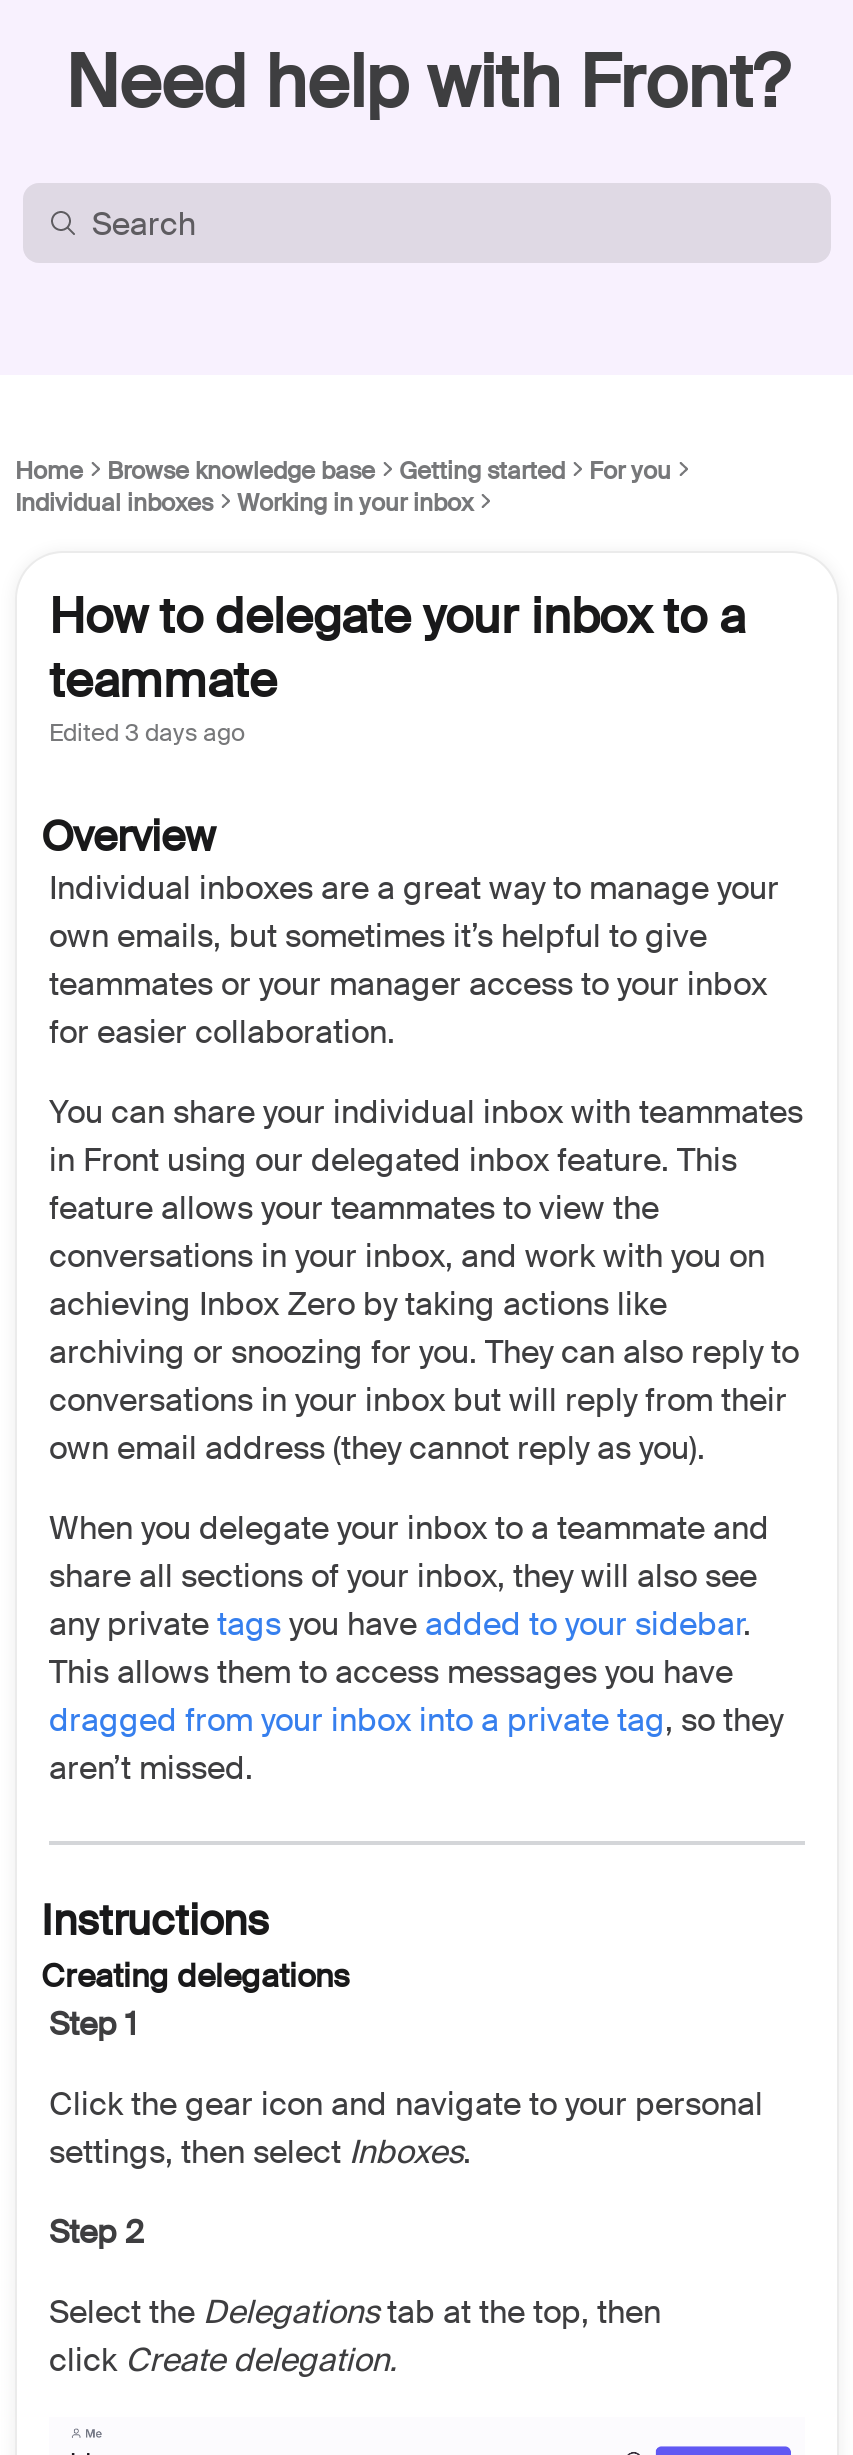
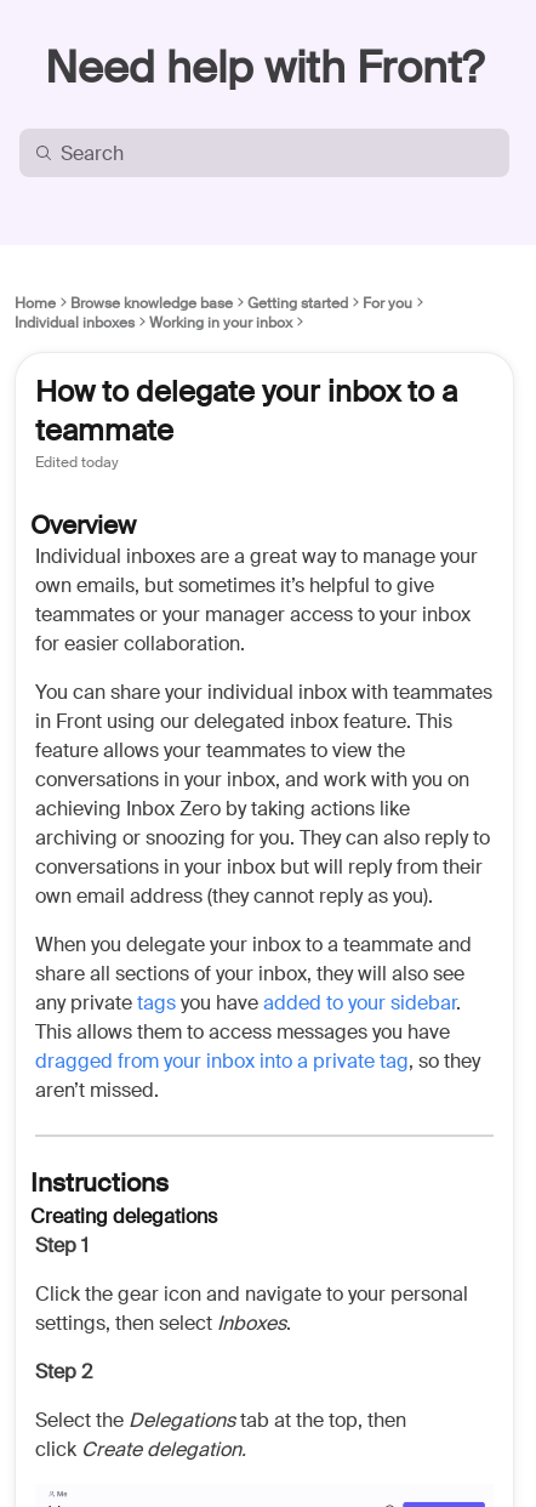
[49,717,245,749] Edited 3 days ago -> [35,453,119,472] Edited today

